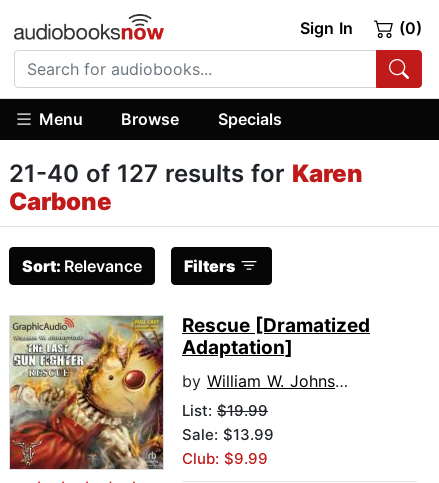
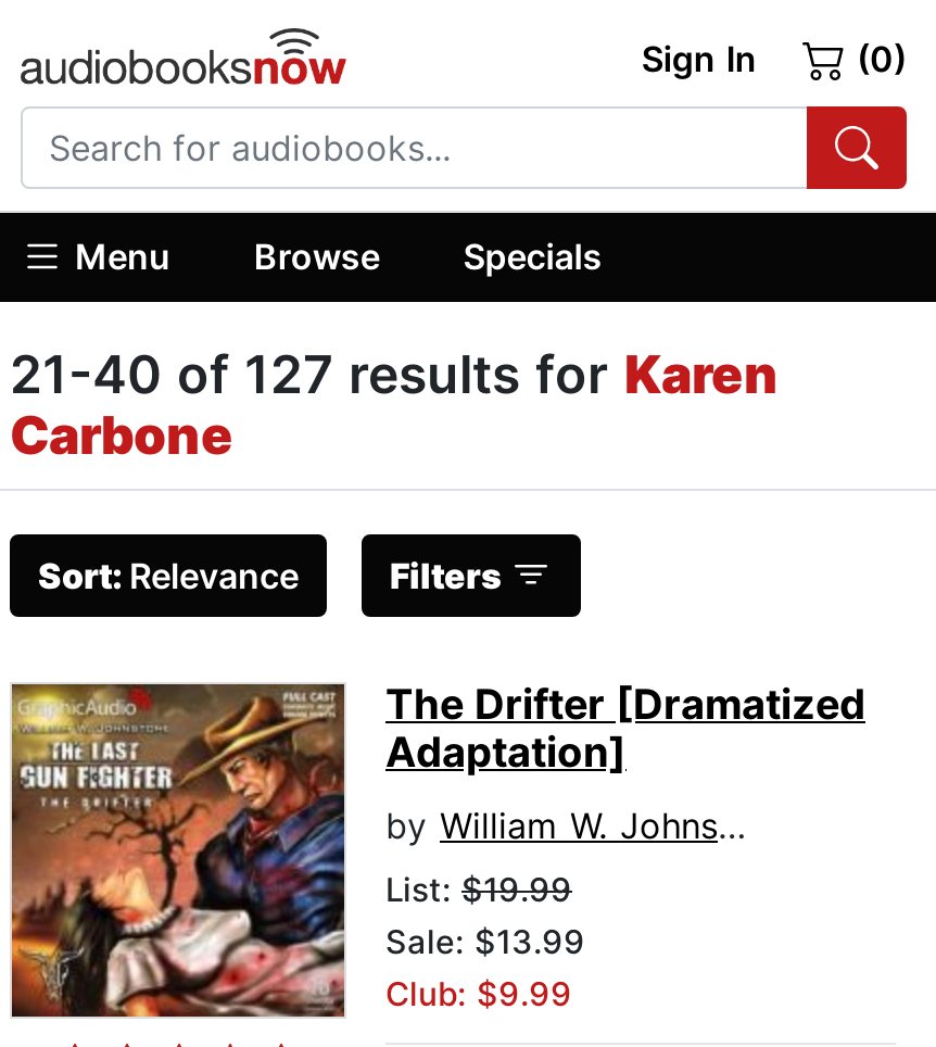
[9,314,370,470] [image] | Rescue [Dramatized -> [10,680,865,1019] [image] | The Drifter [Dramatized

